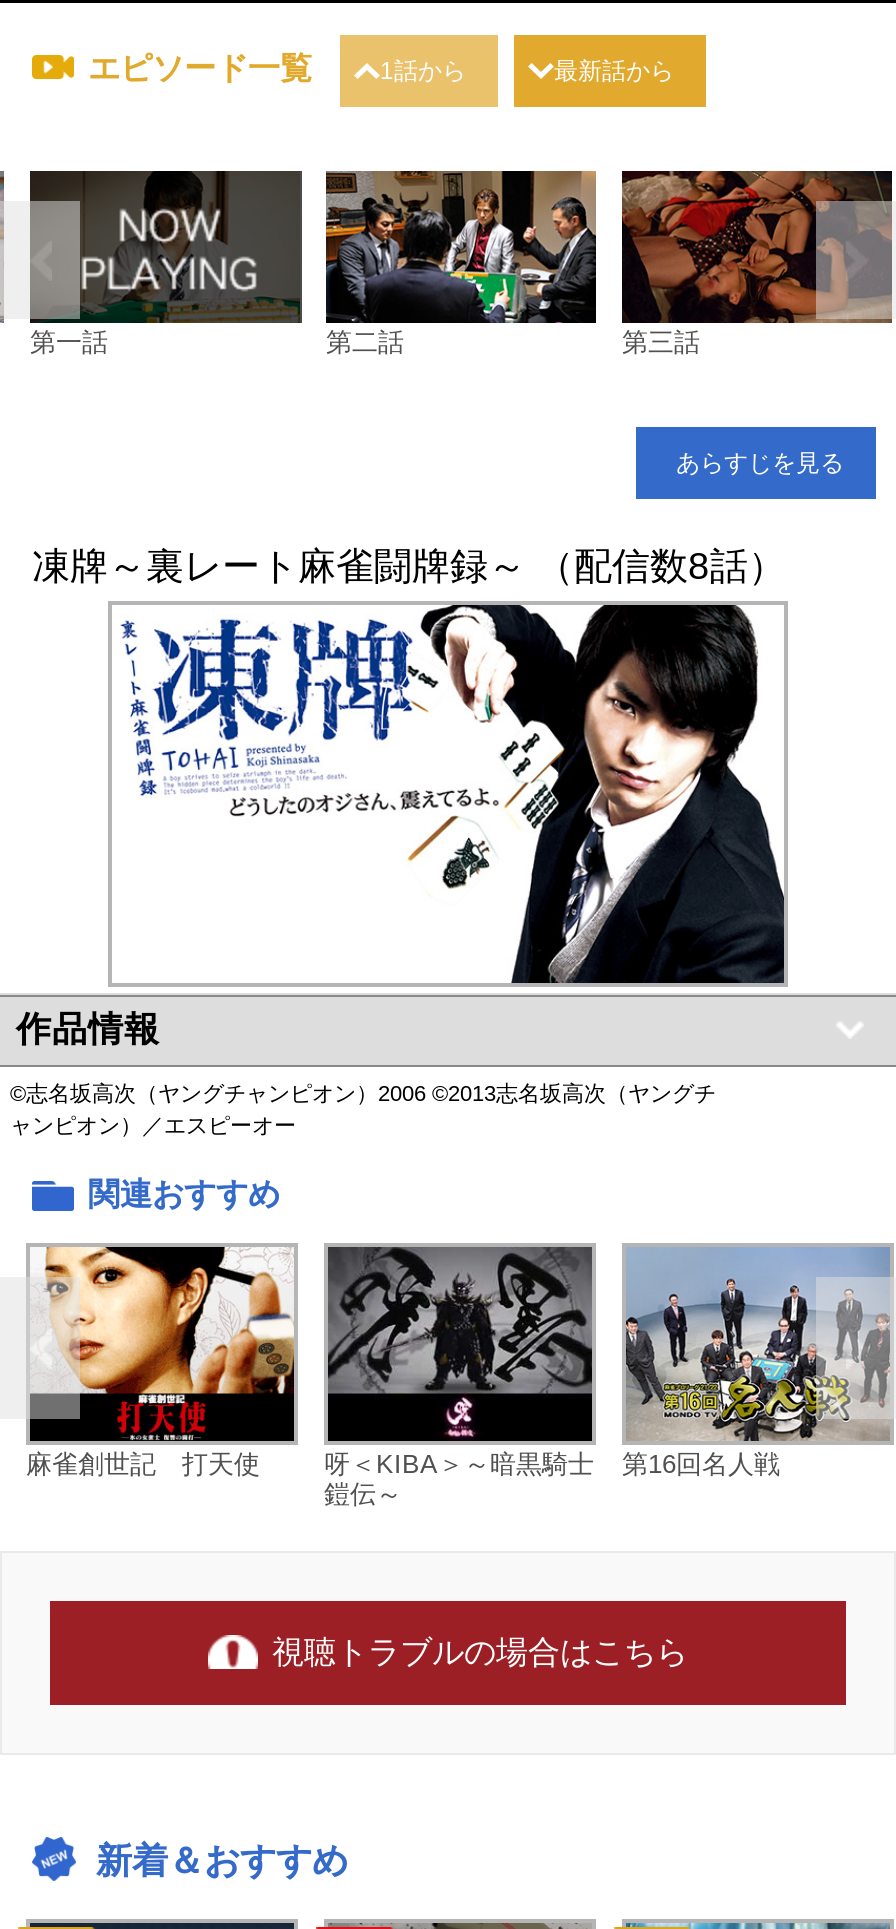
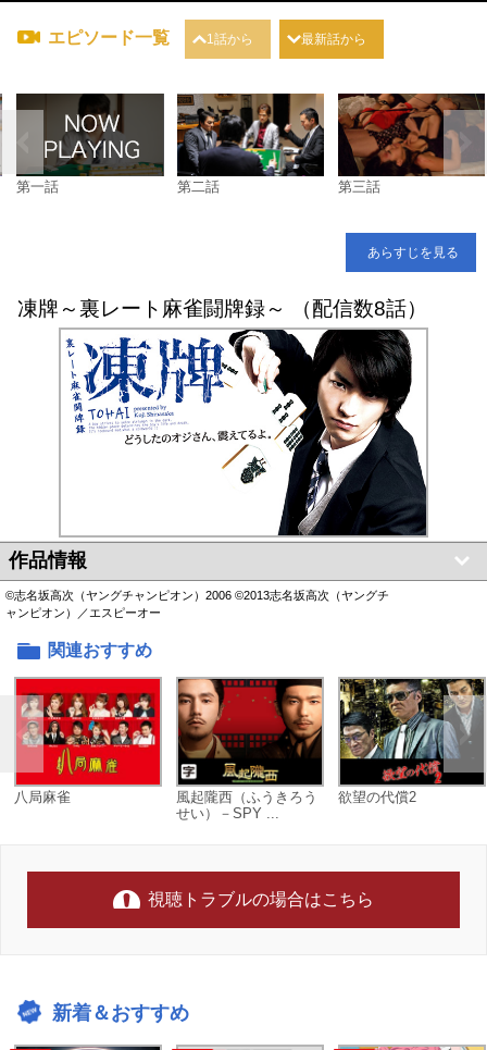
[26,1245,594,1509] [image] | 麻雀創世記 打天使 | 呀＜KIBA＞～暗黒騎士 | 鎧伝～ -> [14,678,317,822] [image] | 八局麻雀 | 風起隴西（ふうきろう | せい）－SPY ...
[326,1245,780,1479] [image] | 第16回名人戦 -> [178,678,416,805] [image] | 欲望の代償2
[624,1247,890,1441] [image] -> [339,678,484,786] [image]

